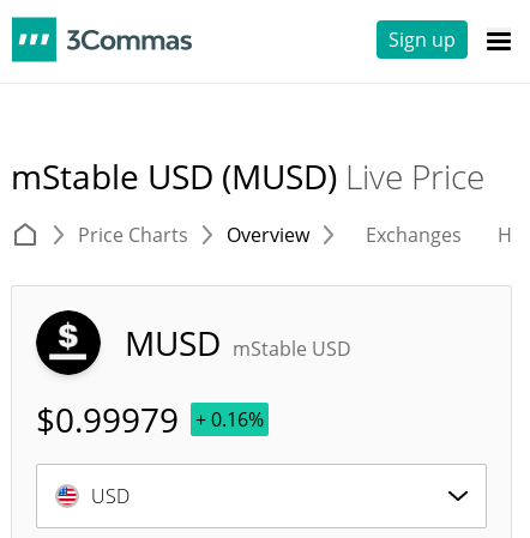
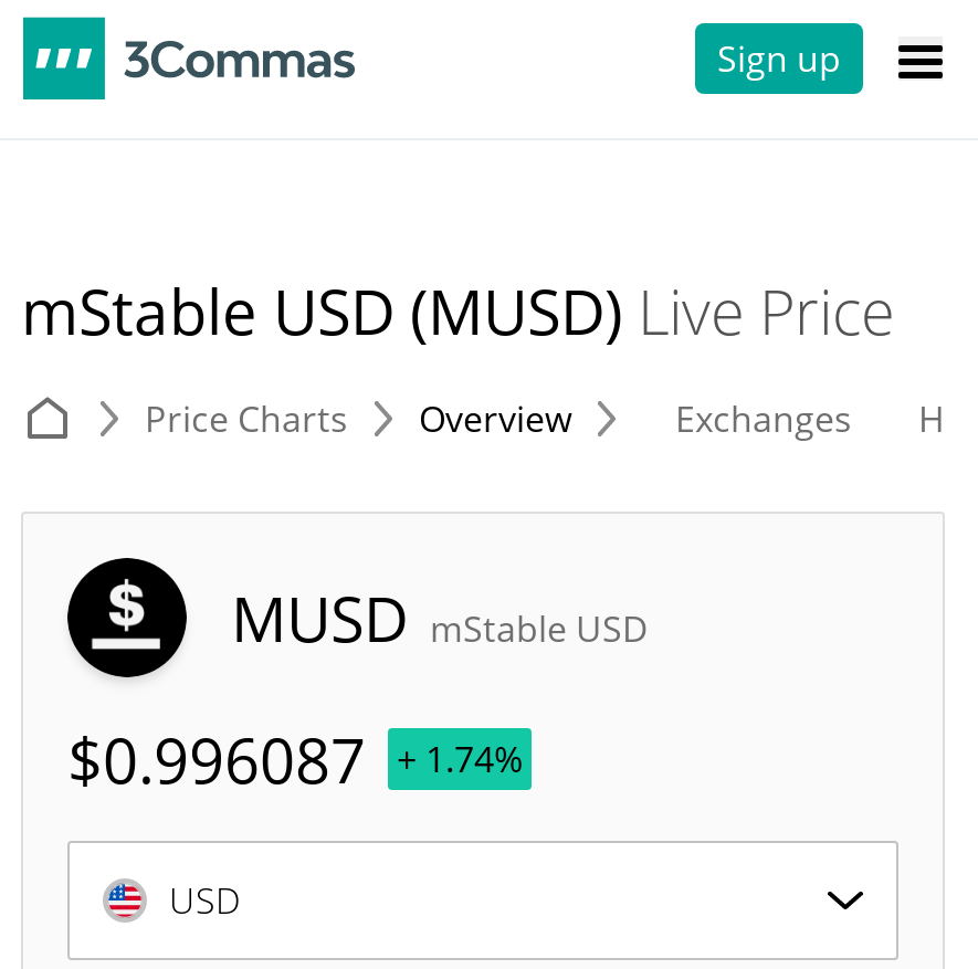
[36,397,179,442] $0.99979 -> [67,717,366,801] $0.996087
[195,406,264,433] + 0.16% -> [397,735,523,783] + 1.74%

